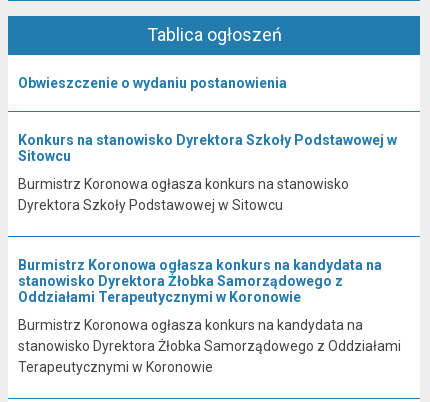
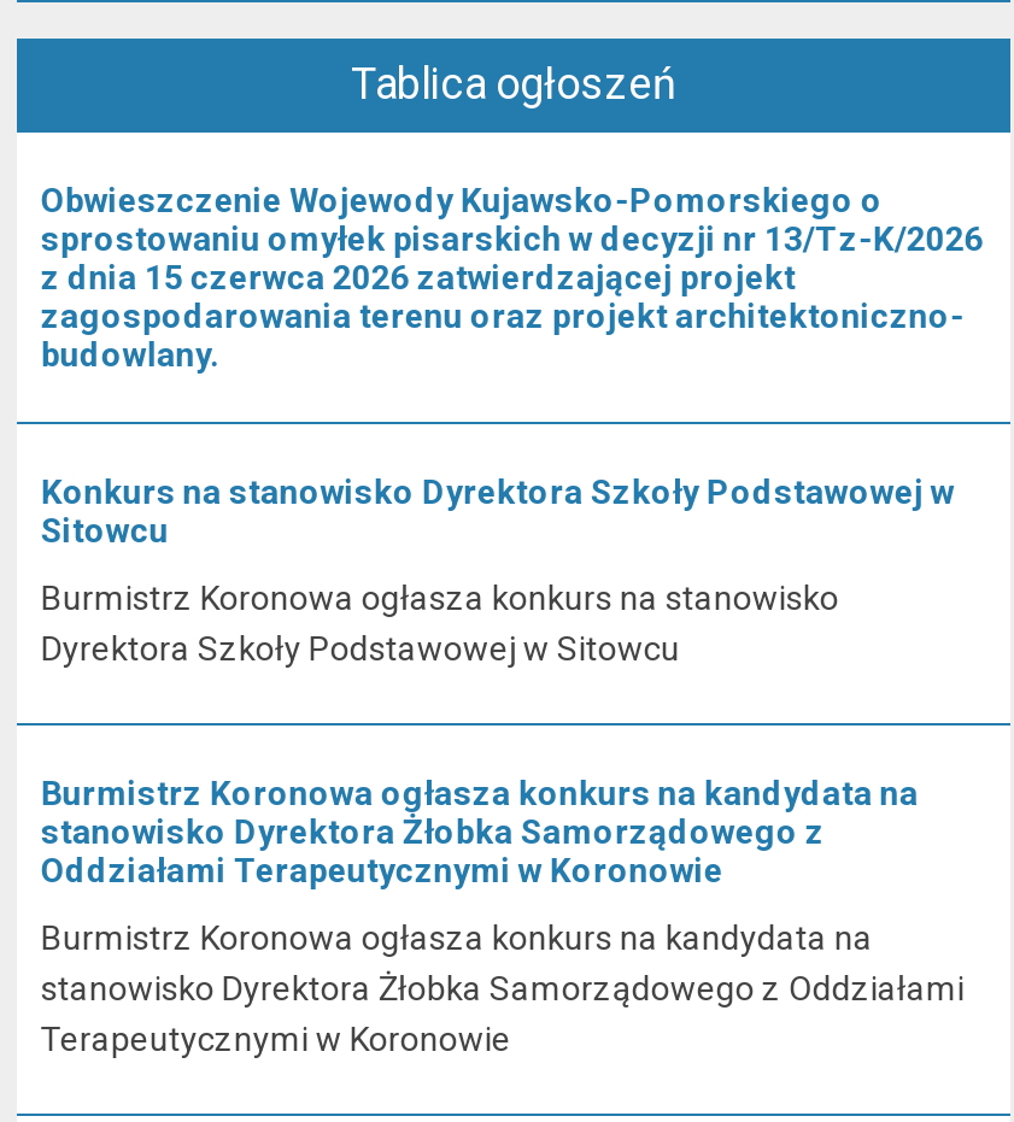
[18,75,287,91] Obwieszczenie o wydaniu postanowienia -> [41,181,984,374] Obwieszczenie Wojewody Kujawsko-Pomorskiego o | sprostowaniu omyłek pisarskich w decyzji nr 13/Tz-K/2026 | z dnia 15 czerwca 2026 zatwierdzającej projekt | zagospodarowania terenu oraz projekt architektoniczno- | budowlany.

